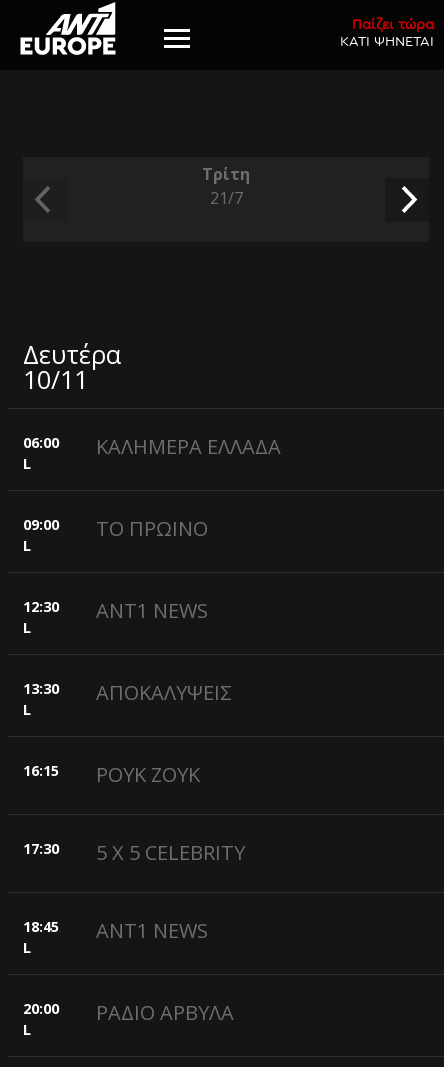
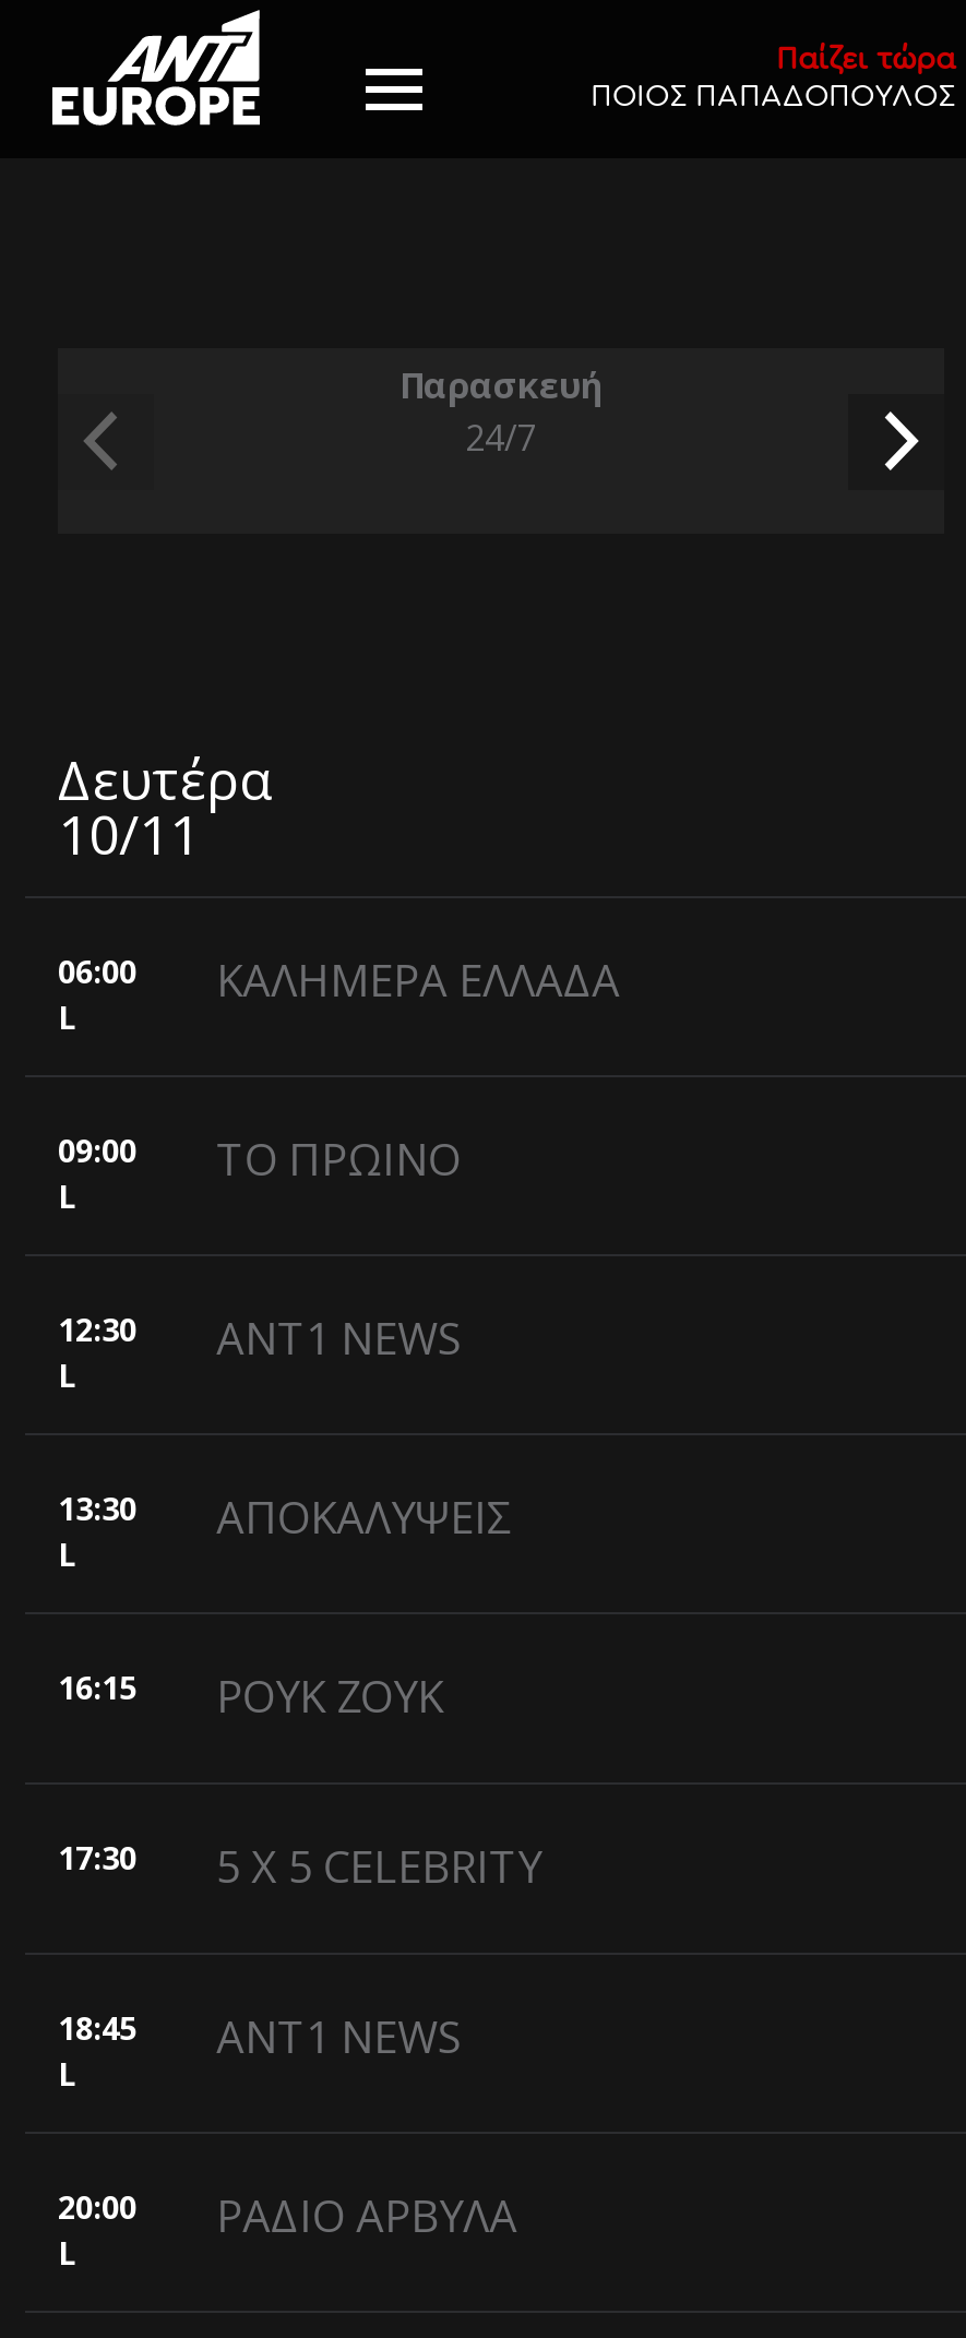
[340,34,434,49] ΚΑΤΙ ΨΗΝΕΤΑΙ -> [591,80,955,112] ΠΟΙΟΣ ΠΑΠΑΔΟΠΟΥΛΟΣ
[202,163,250,209] Τρίτη | 21/7 -> [399,361,603,462] Παρασκευή | 24/7

